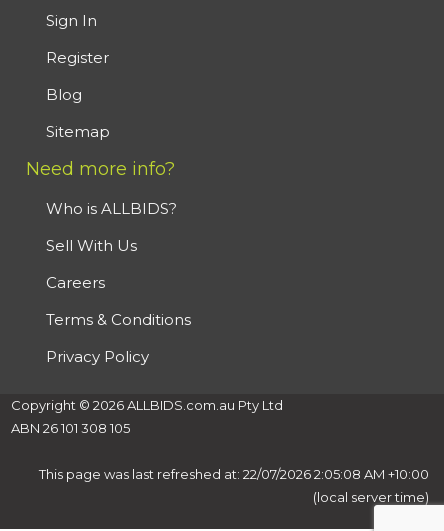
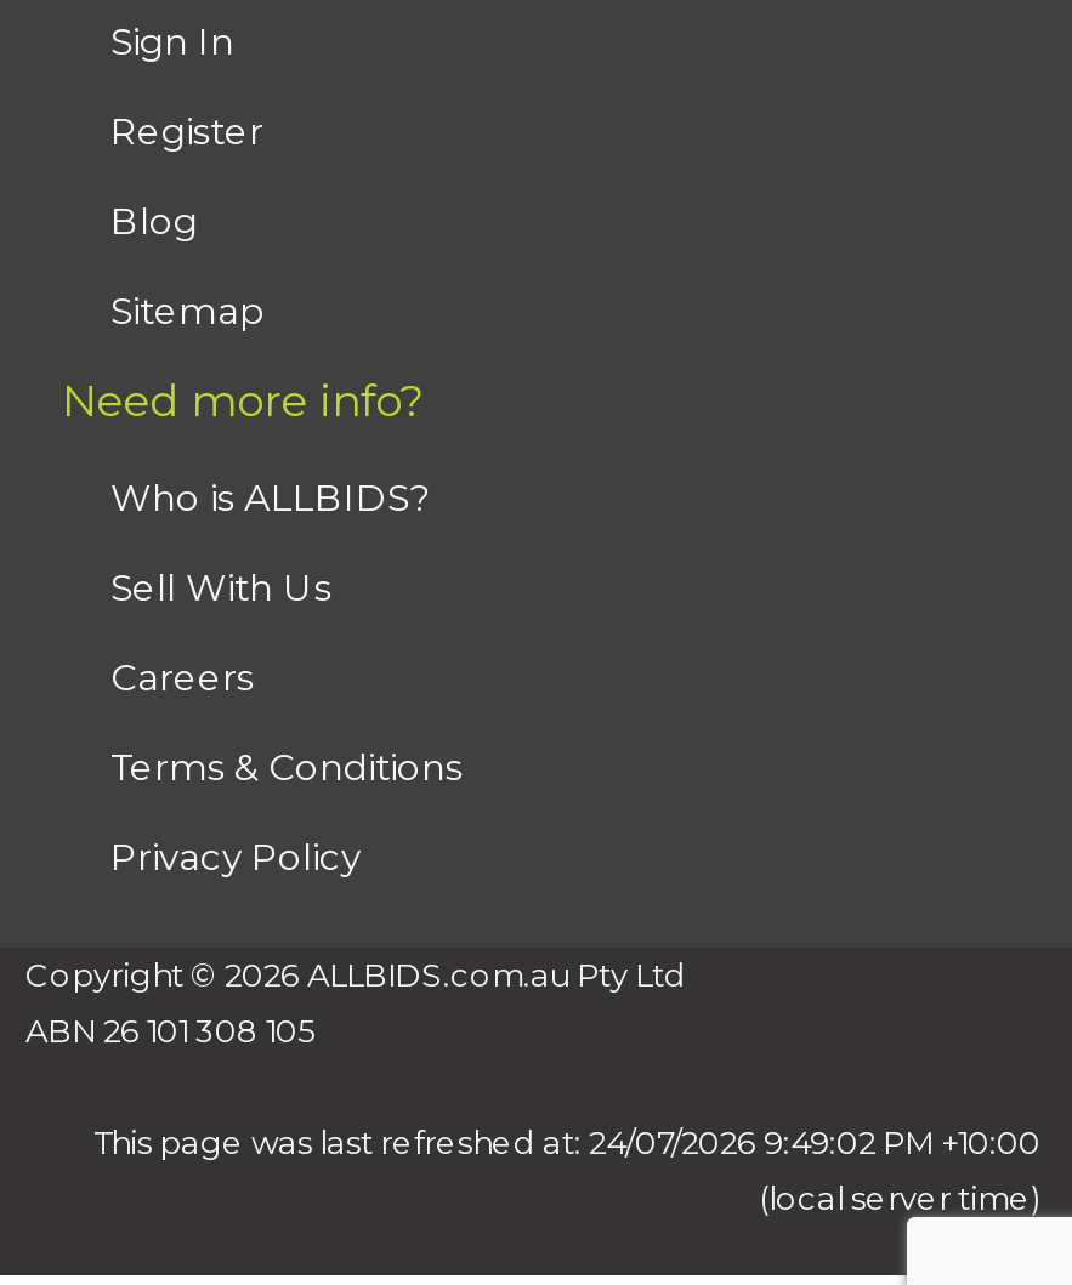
[39,465,429,481] This page was last refreshed at: 22/07/2026 2:05:08 AM +10:00 -> [93,1121,1040,1160] This page was last refreshed at: 24/07/2026 9:49:02 PM +10:00

